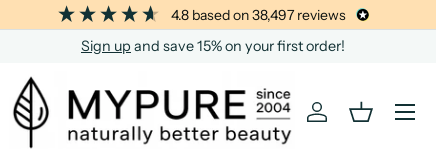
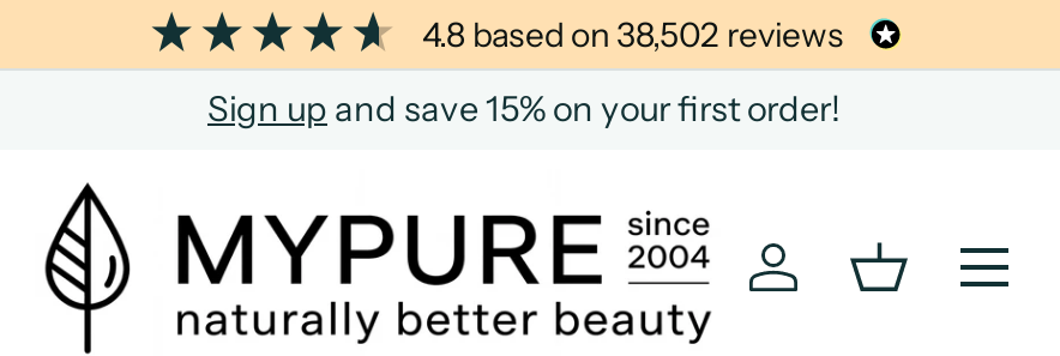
[171,5,346,23] 4.8 based on 38,497 reviews -> [422,12,844,55] 4.8 based on 38,502 reviews

